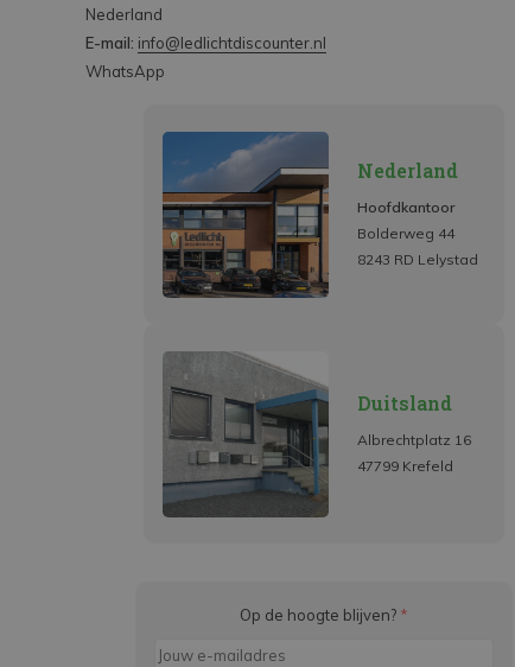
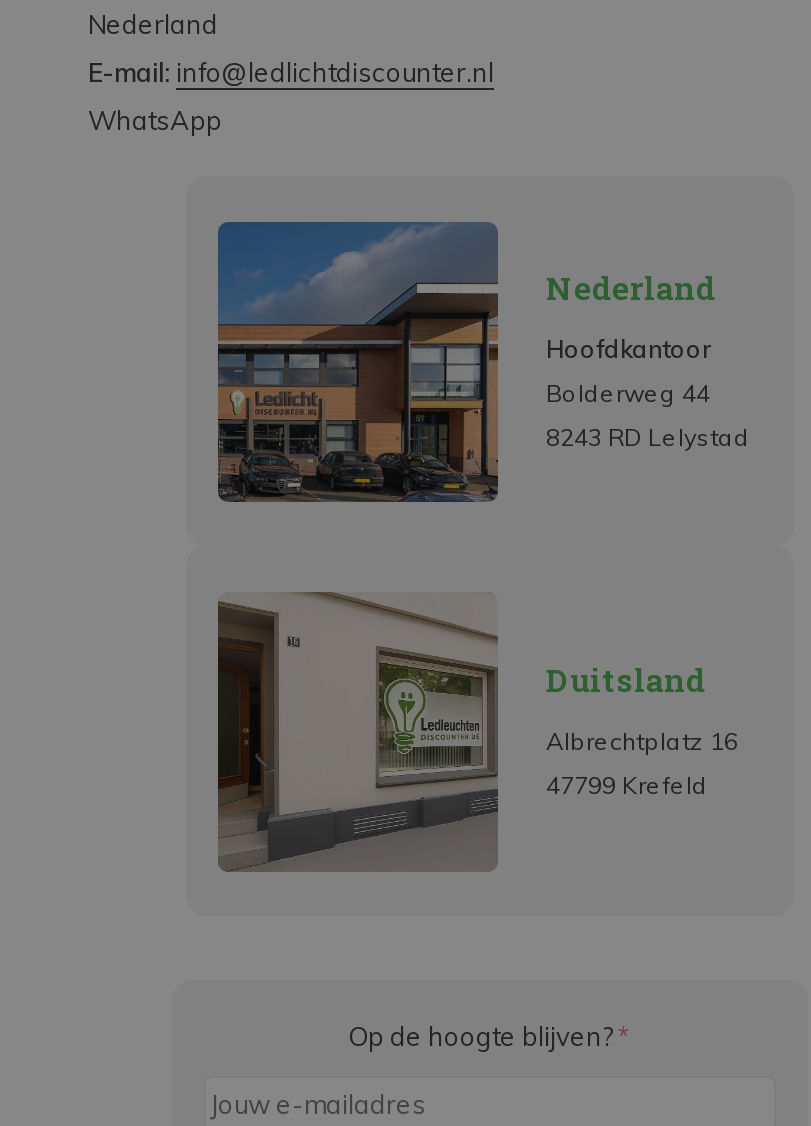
[163,351,330,517] [image] -> [218,592,500,872] [image]

